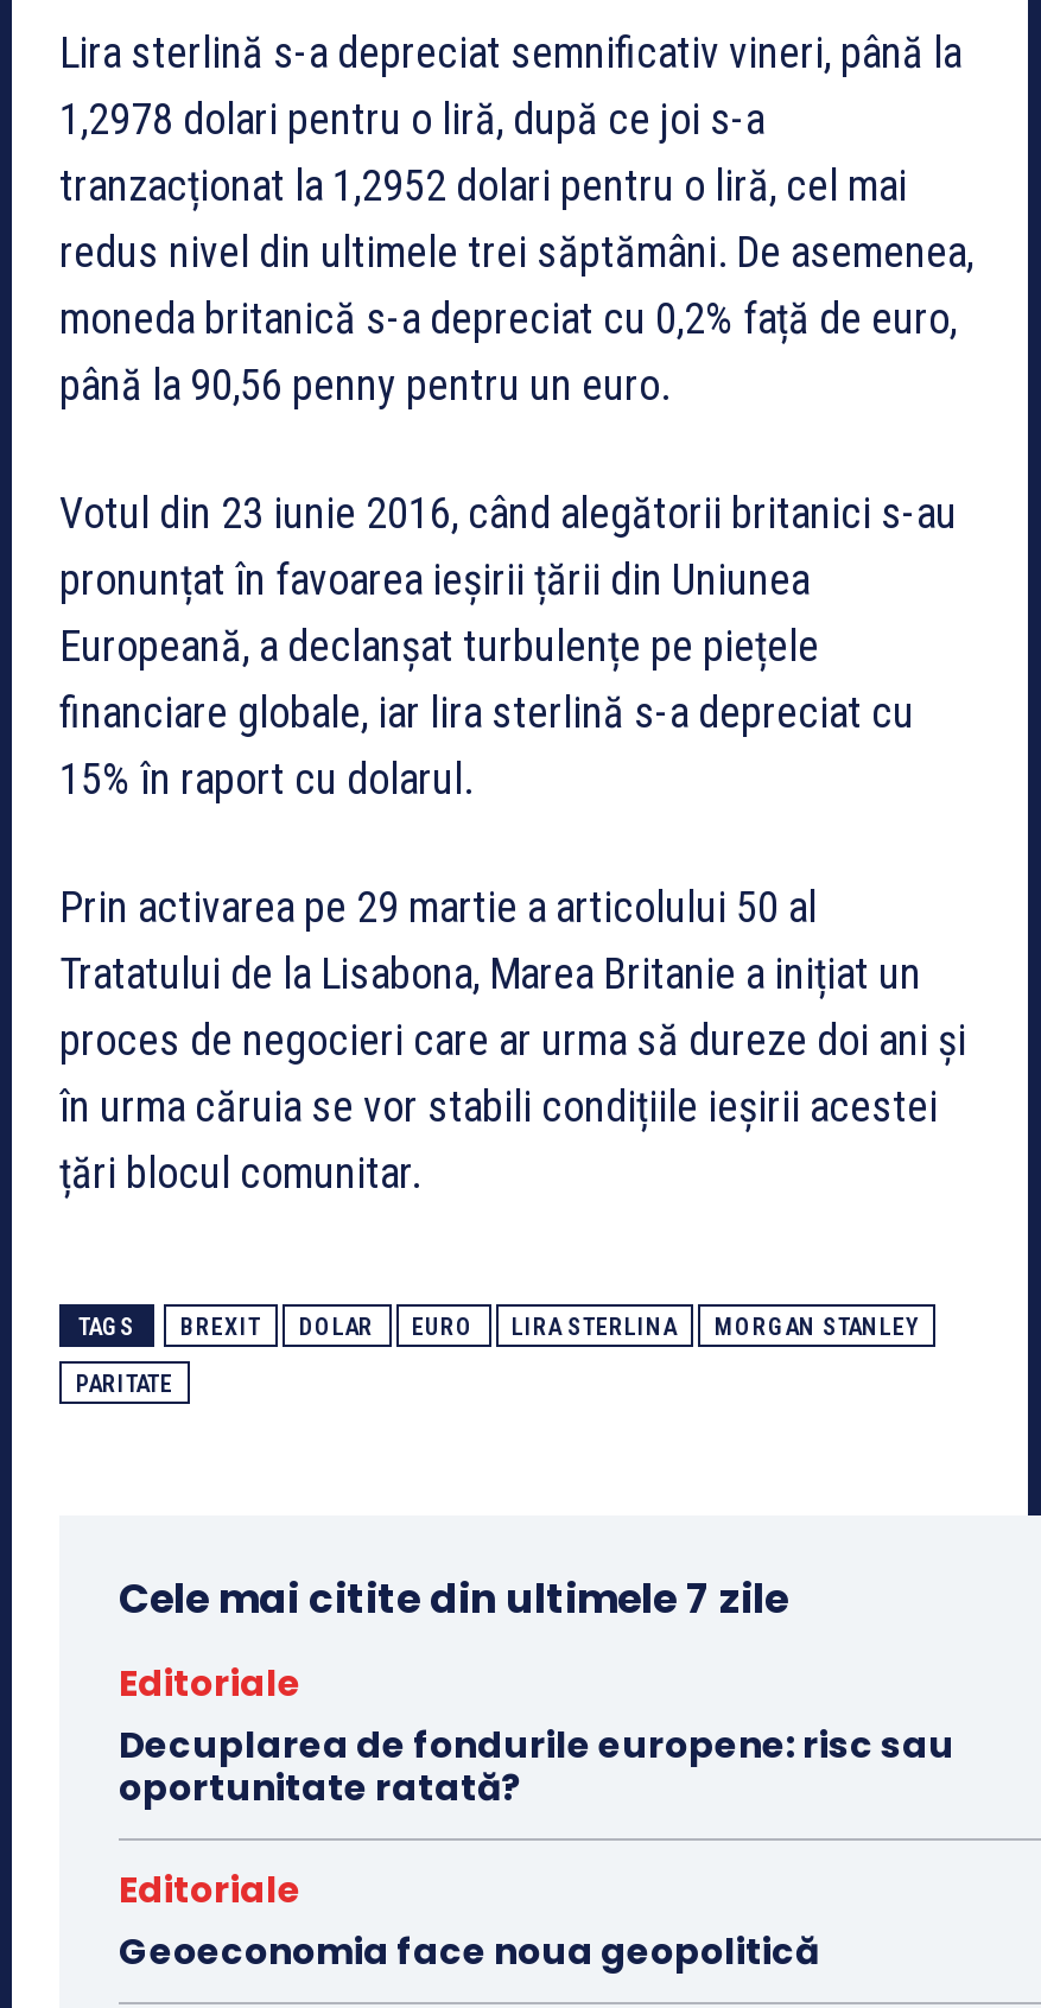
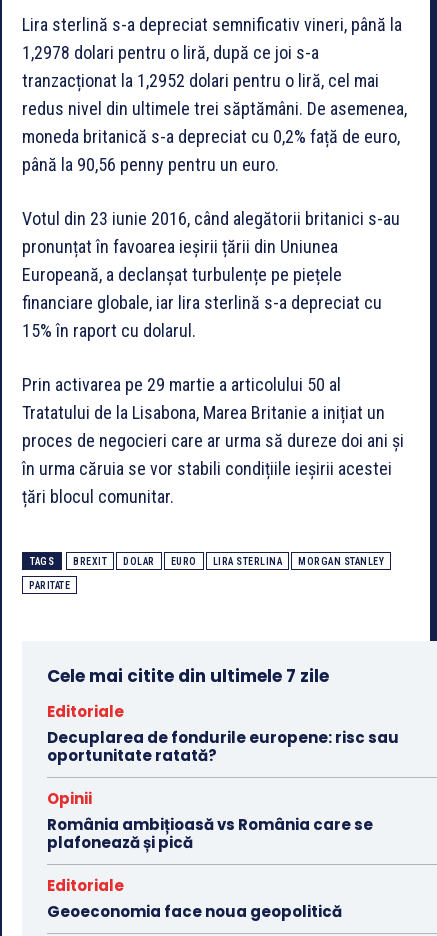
none -> [47,788,373,853] Opinii | România ambițioasă vs România care se | plafonează și pică

